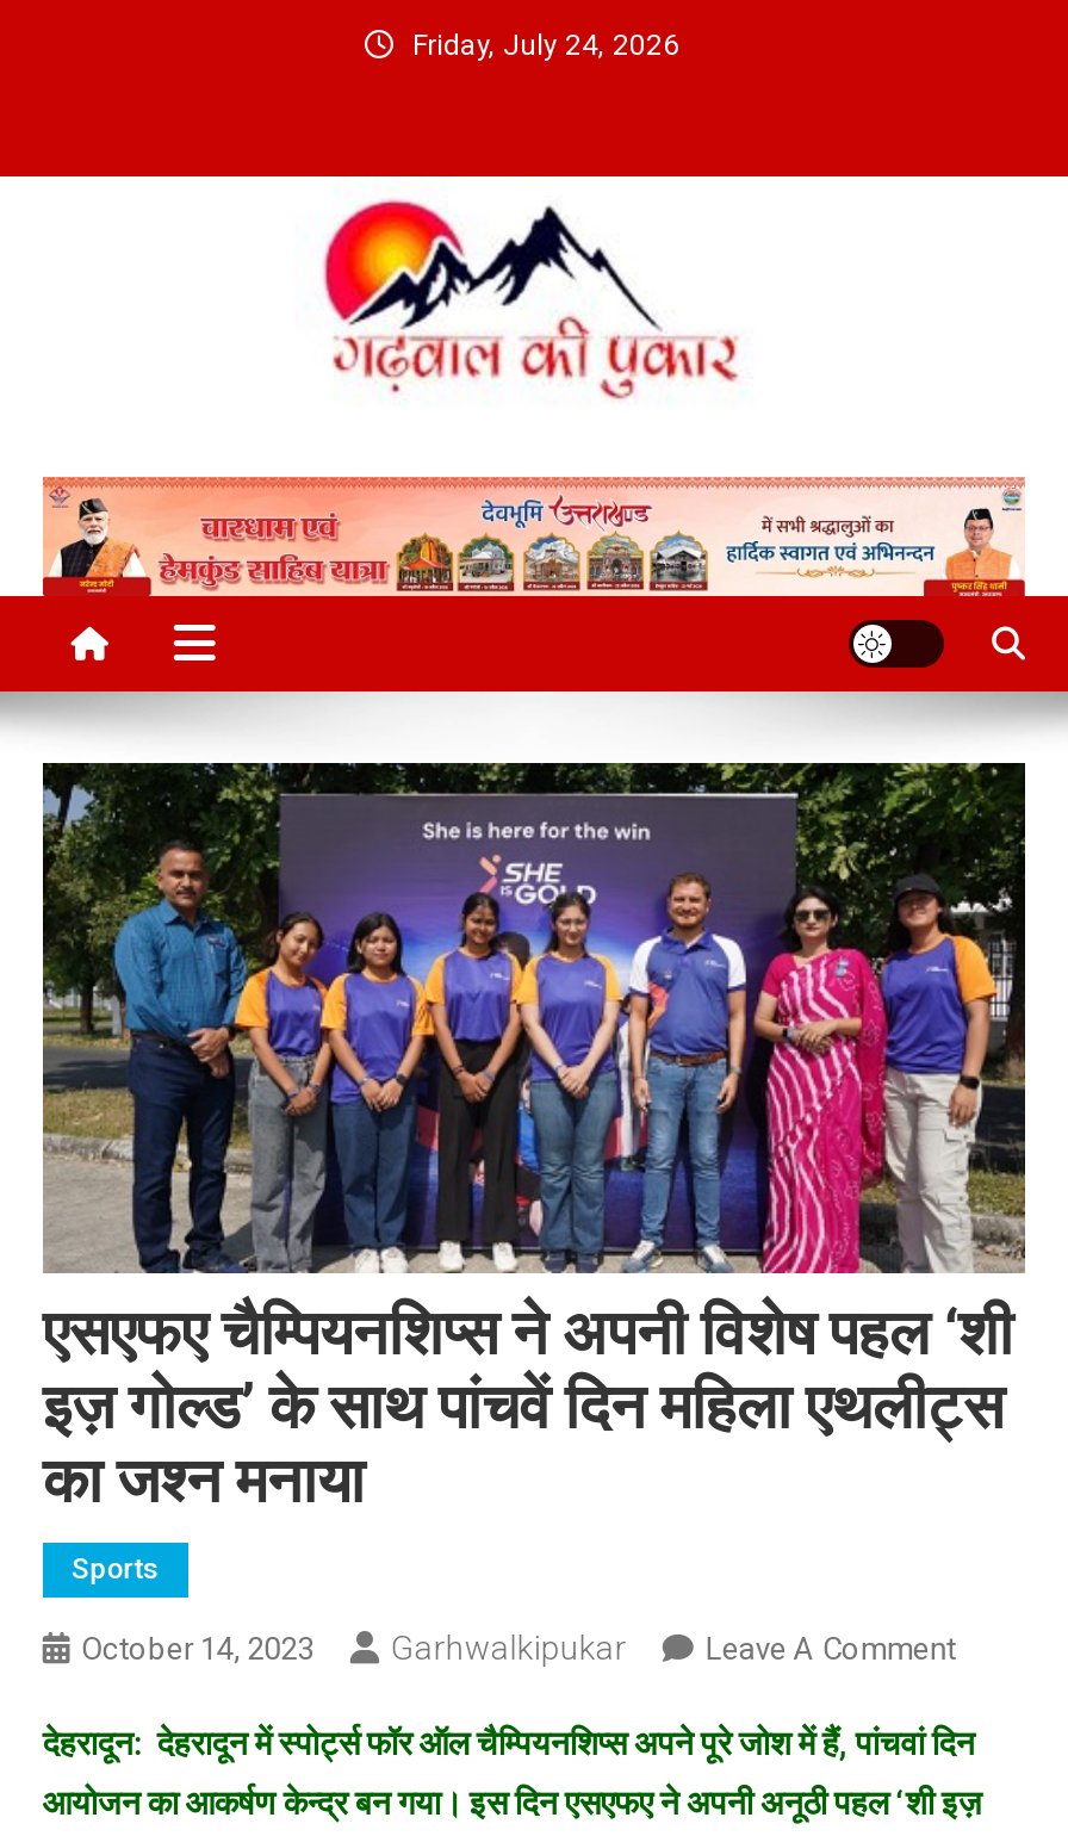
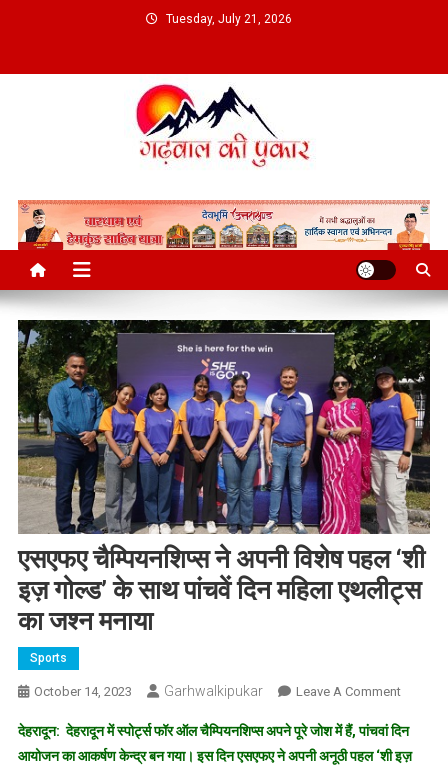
[412,29,679,62] Friday, July 24, 2026 -> [166,12,292,26] Tuesday, July 21, 2026

